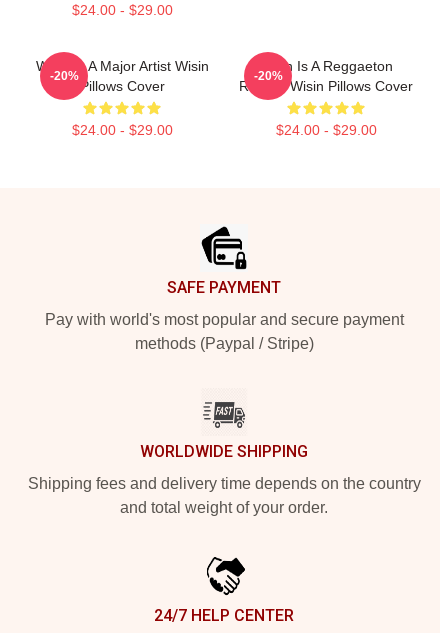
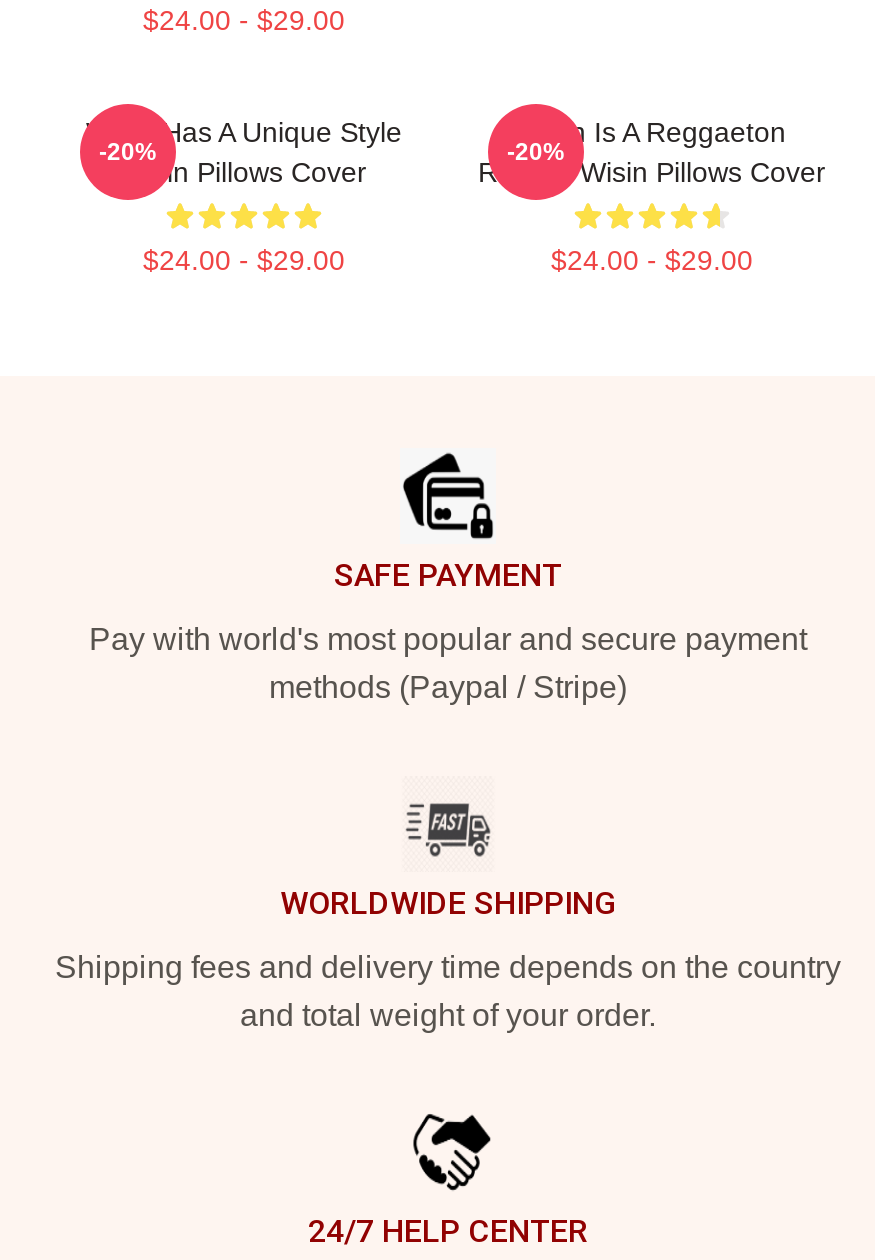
[35,58,208,94] Wisin Is A Major Artist Wisin | Pillows Cover -> [86,116,402,188] Wisin Has A Unique Style | Wisin Pillows Cover

